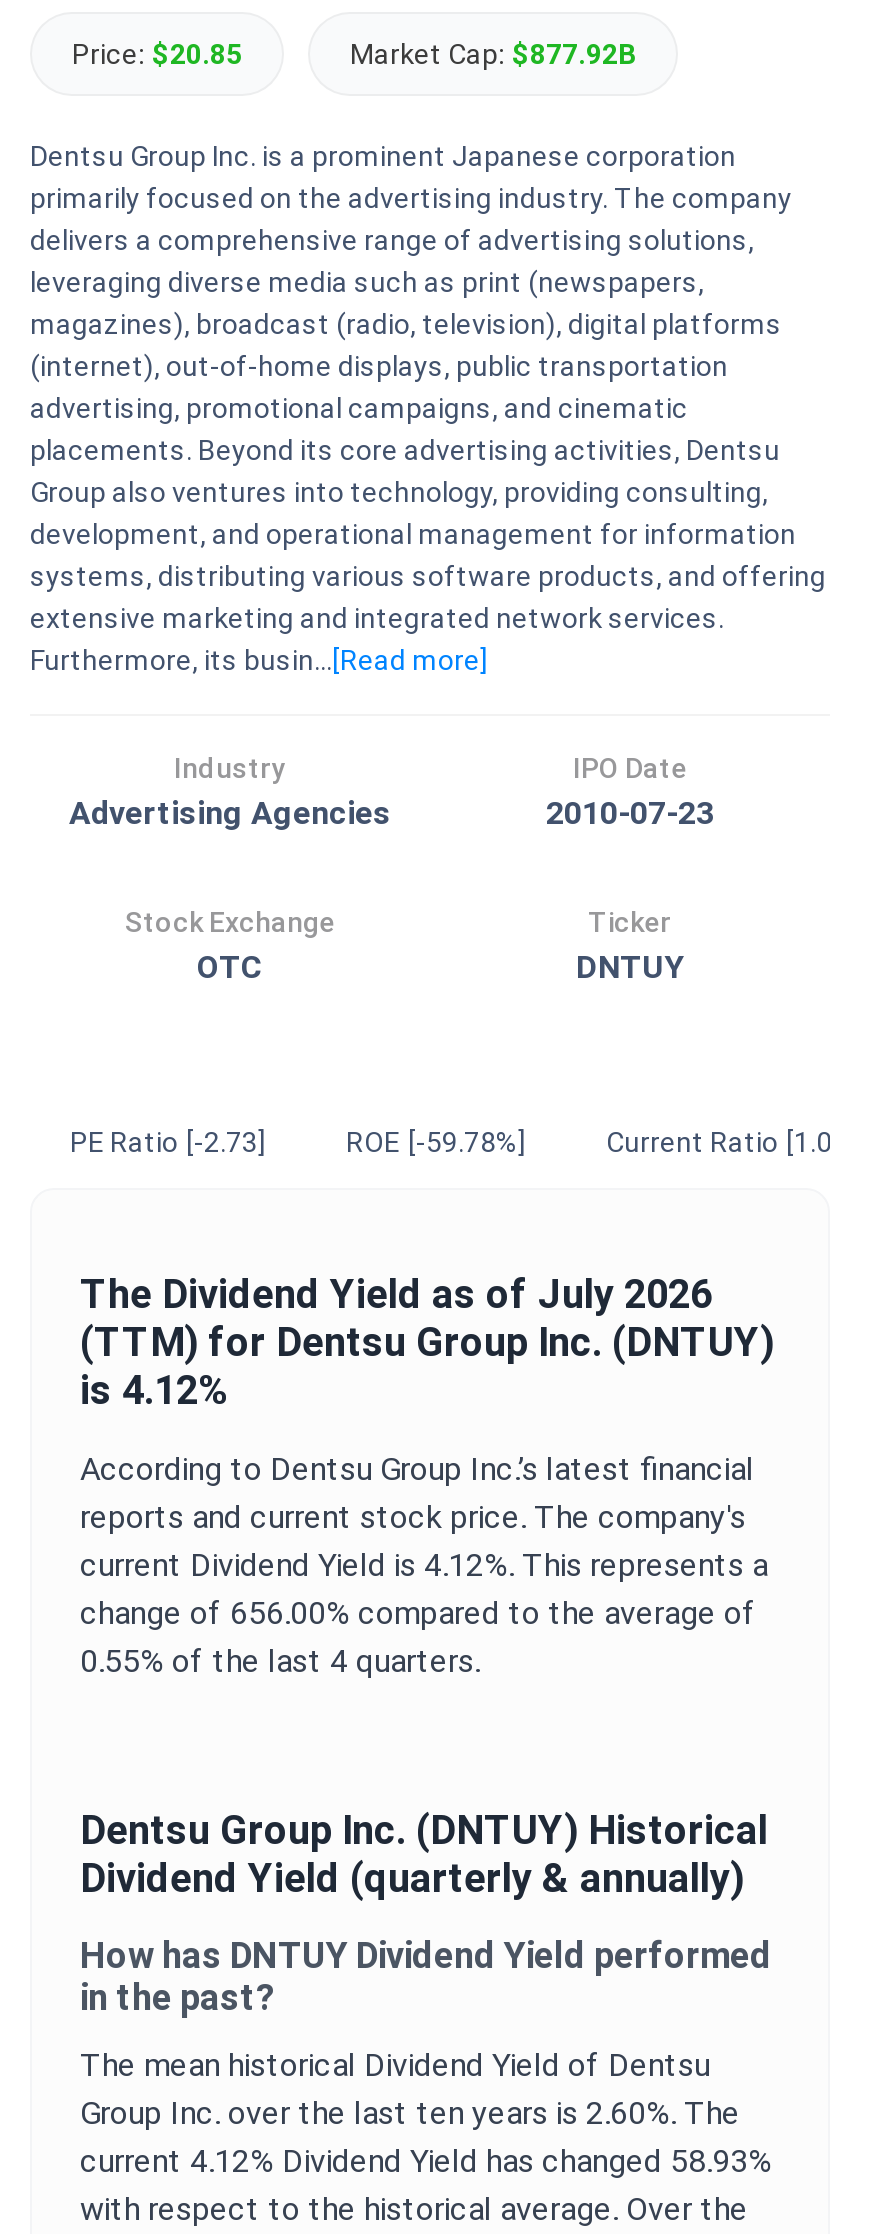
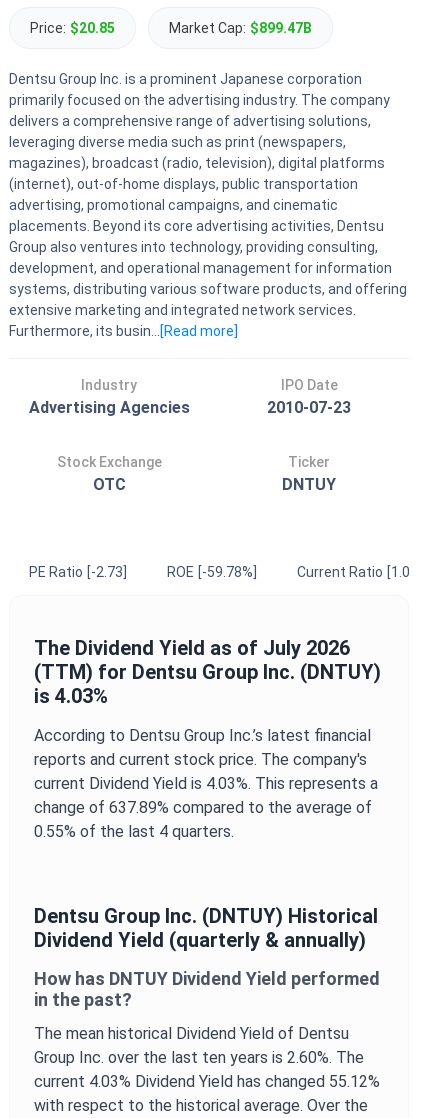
[350,38,636,70] Market Cap: $877.92B -> [169,20,312,36] Market Cap: $899.47B
[80,1366,228,1414] is 4.12% -> [34,684,108,708] is 4.03%
[80,1546,768,1584] current Dividend Yield is 4.12%. This represents a -> [34,774,378,793] current Dividend Yield is 4.03%. This represents a
[80,1594,756,1632] change of 656.00% compared to the average of -> [34,798,372,817] change of 637.89% compared to the average of
[80,2142,772,2180] current 4.12% Dividend Yield has changed 58.93% -> [34,1072,380,1091] current 4.03% Dividend Yield has changed 55.12%

